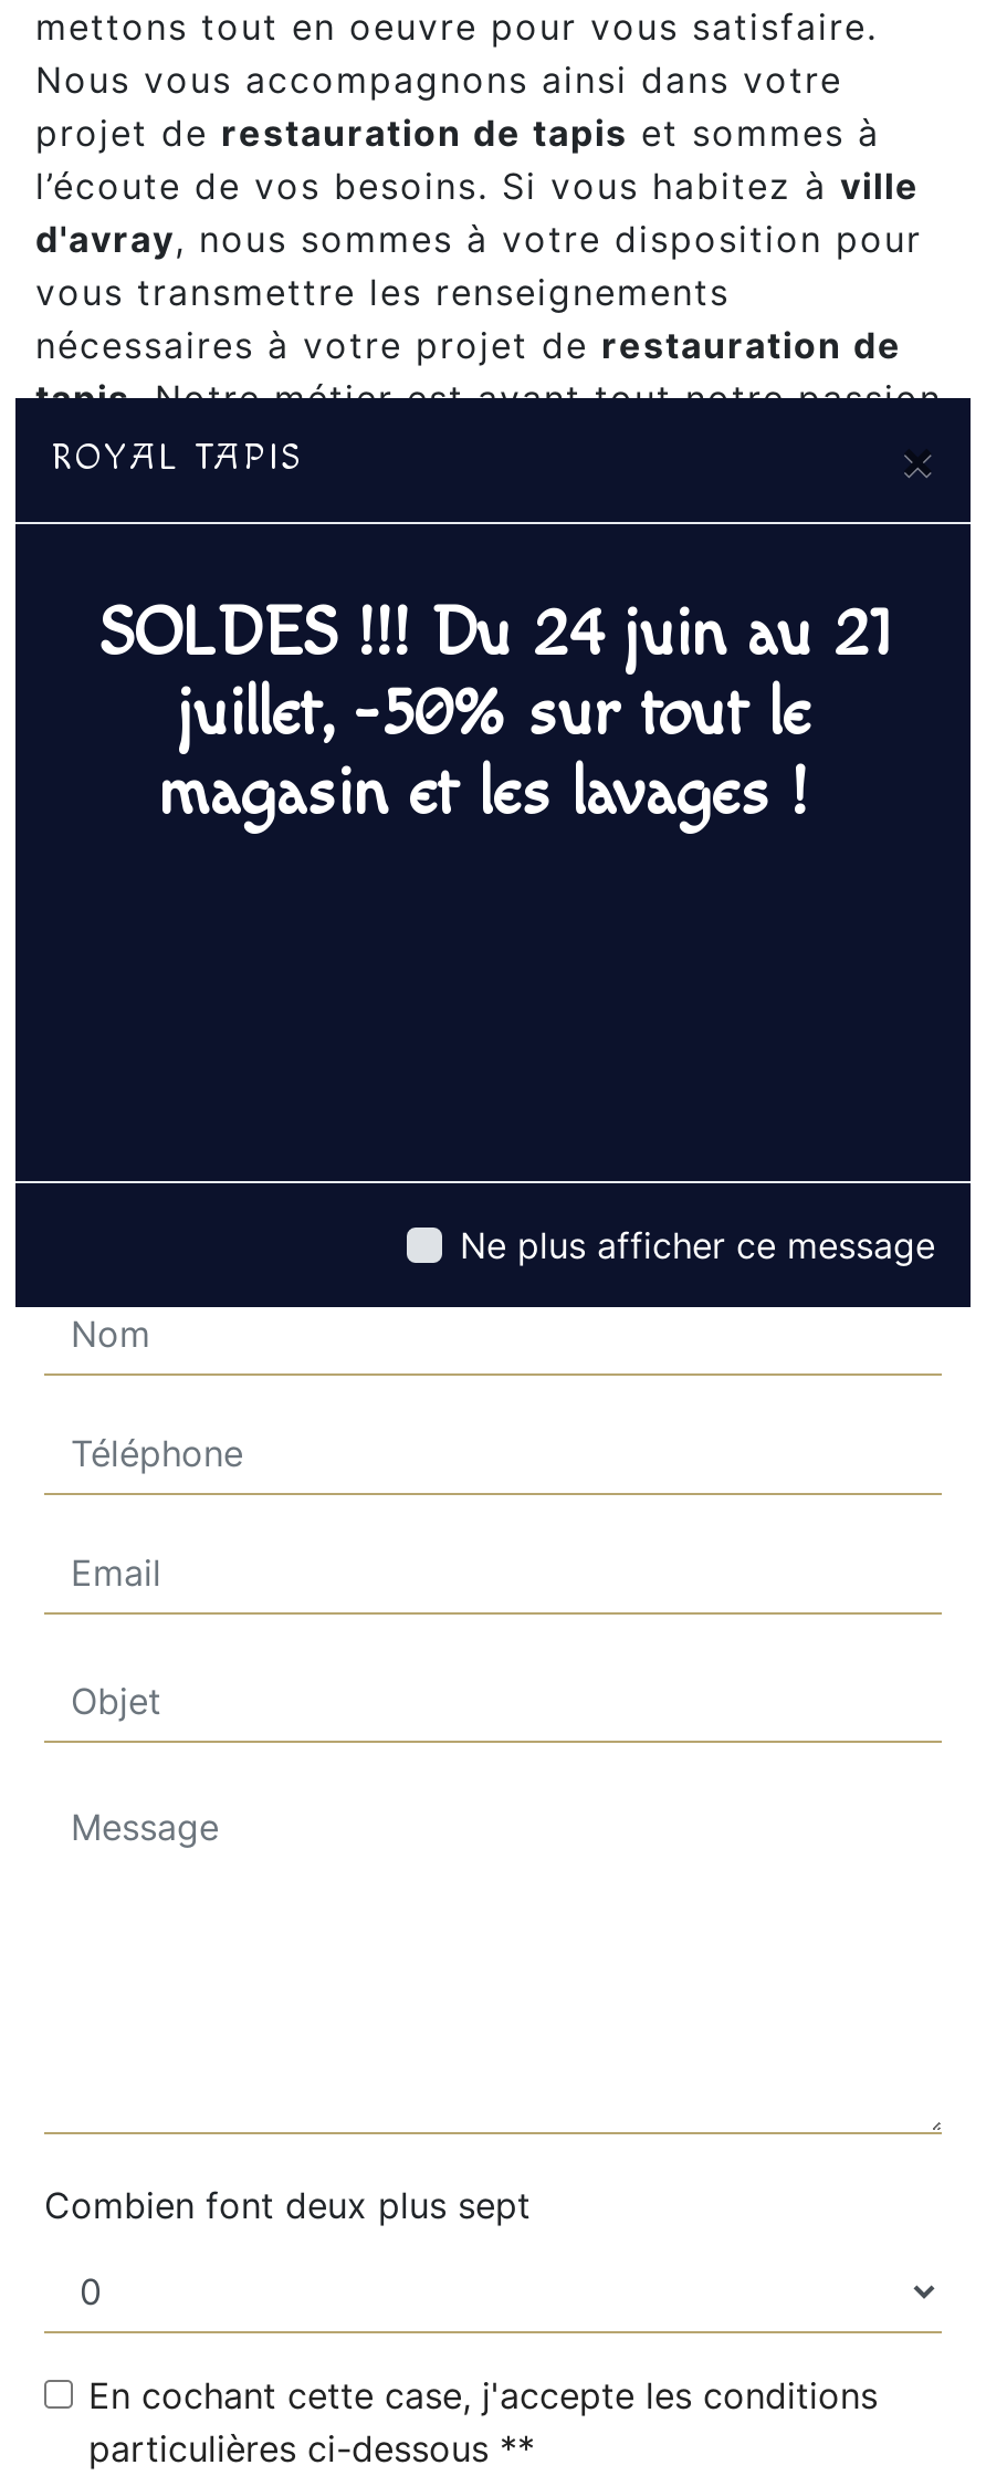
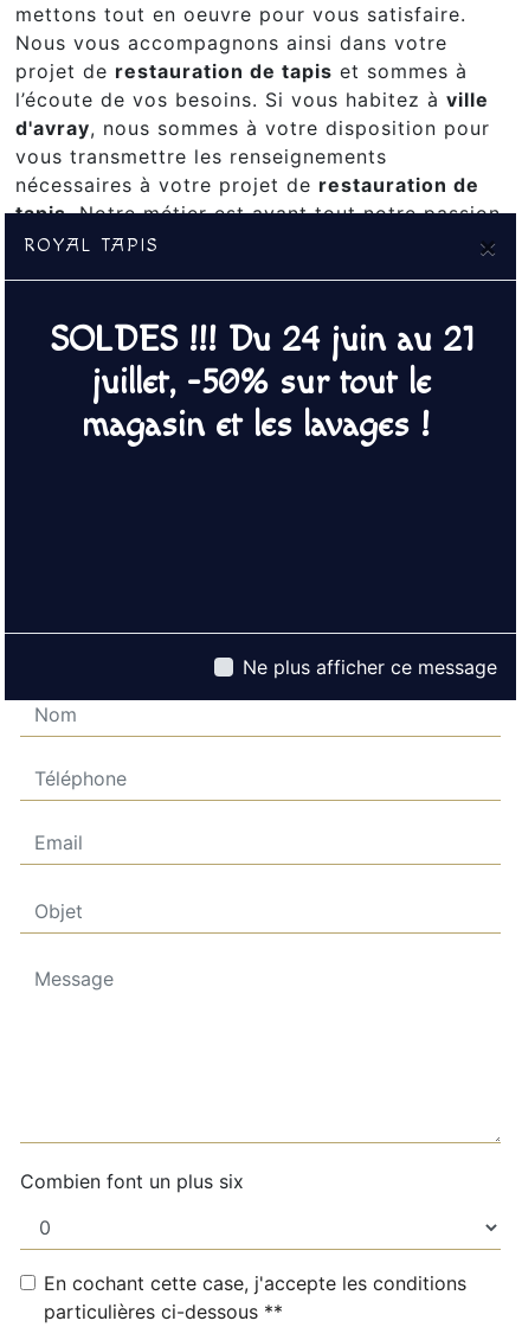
[44,2183,531,2227] Combien font deux plus sept -> [20,1170,244,1193] Combien font un plus six

